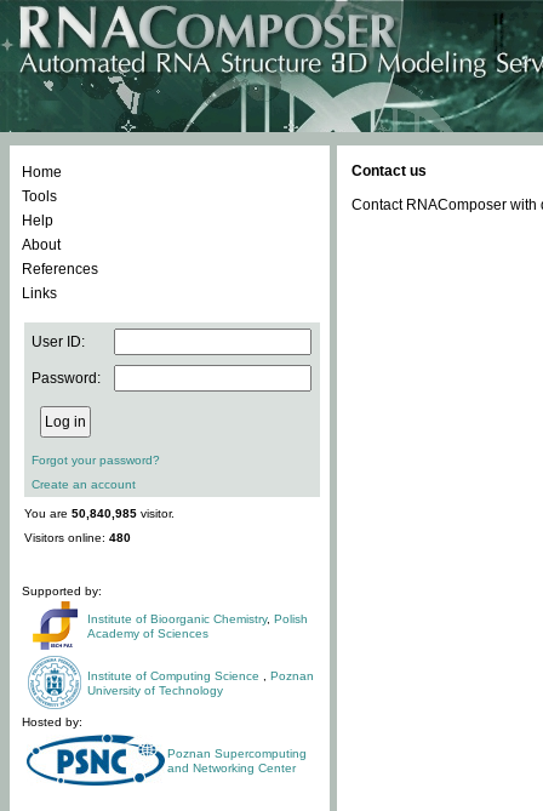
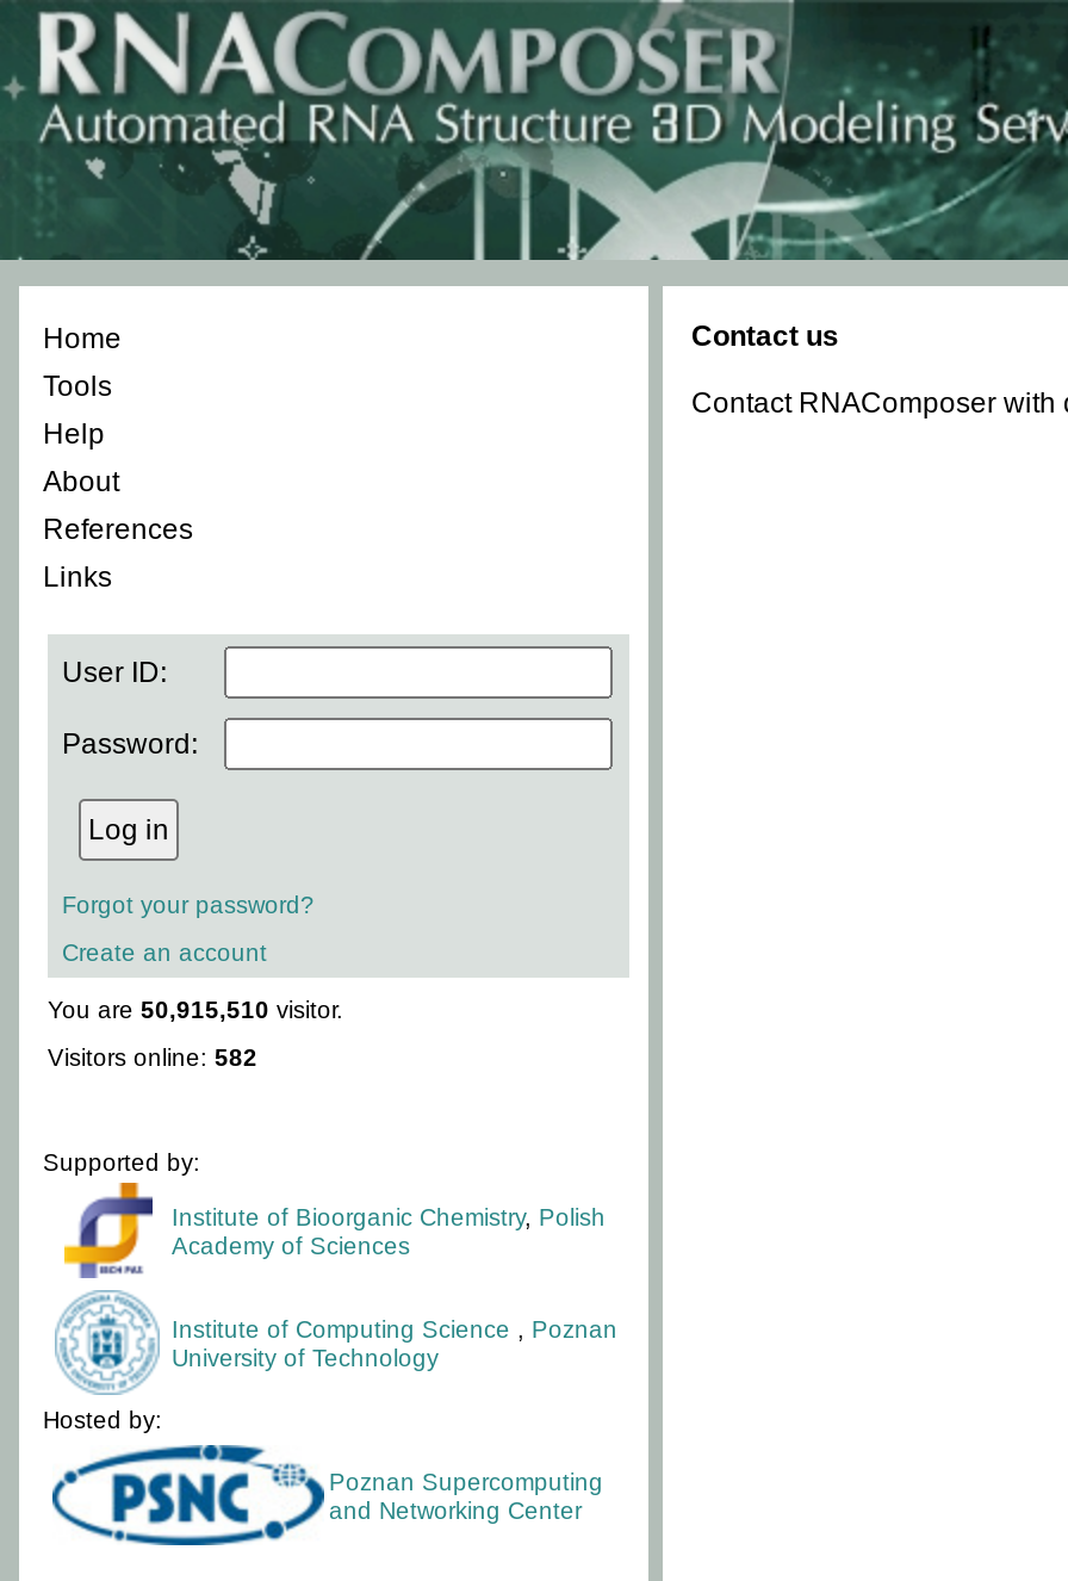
[24,507,175,520] You are 50,840,985 visitor. -> [48,997,343,1023] You are 50,915,510 visitor.
[24,531,131,544] Visitors online: 480 -> [48,1044,257,1071] Visitors online: 582

